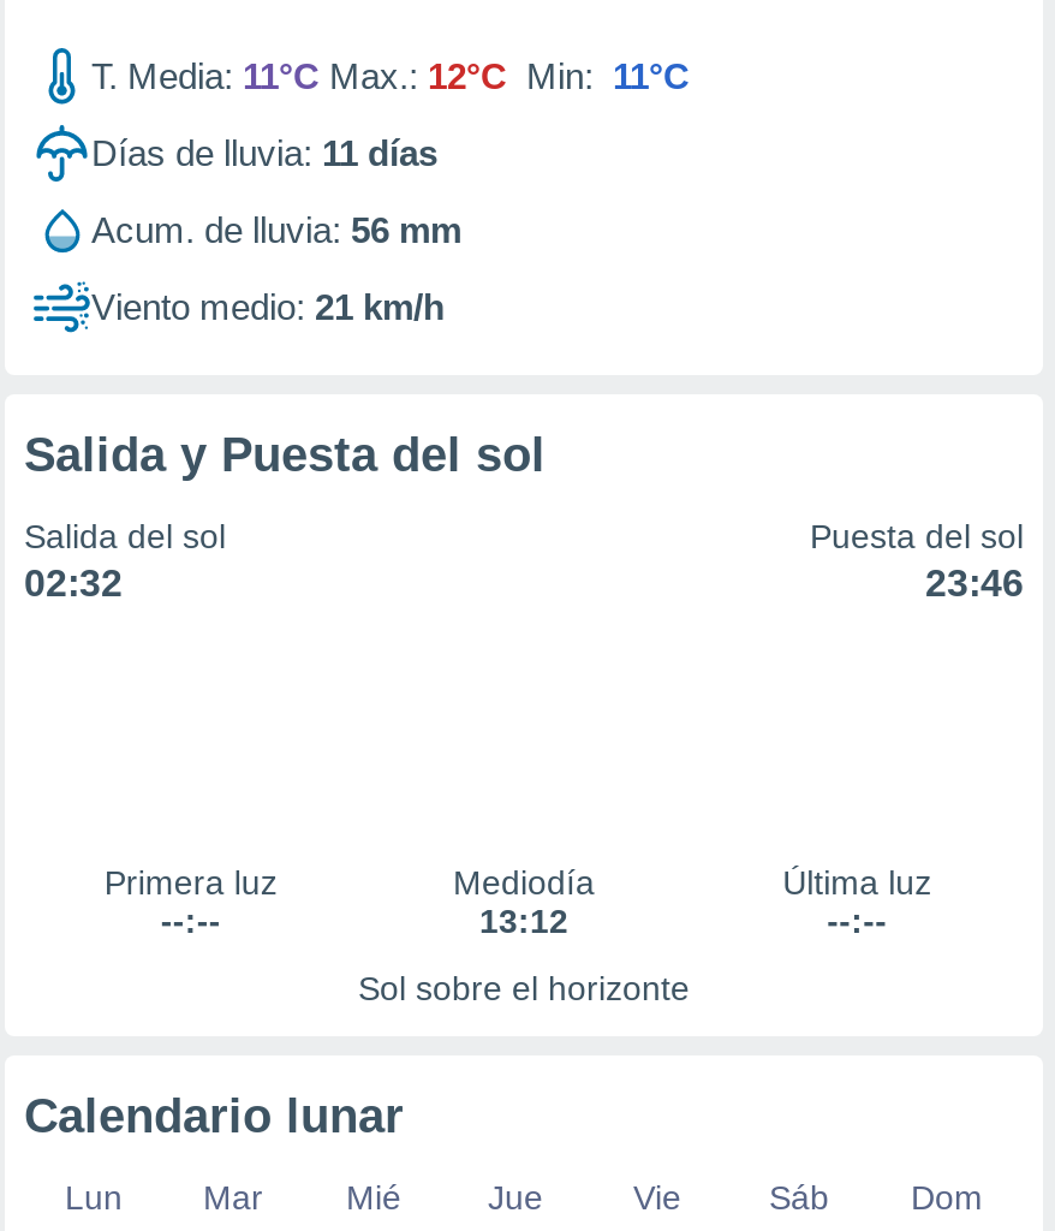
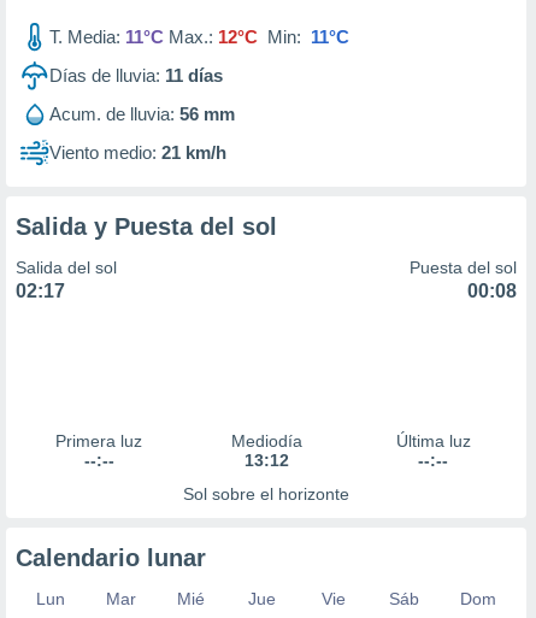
[24,563,123,603] 02:32 -> [16,281,65,301] 02:17
[925,563,1024,603] 23:46 -> [467,281,517,301] 00:08

